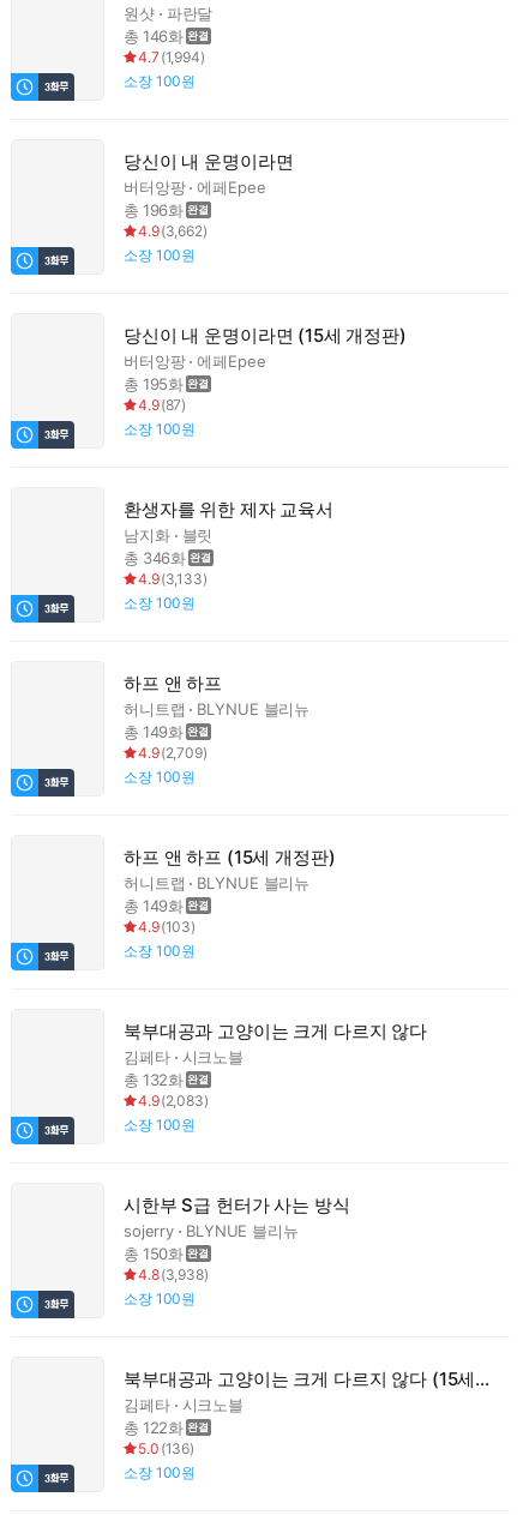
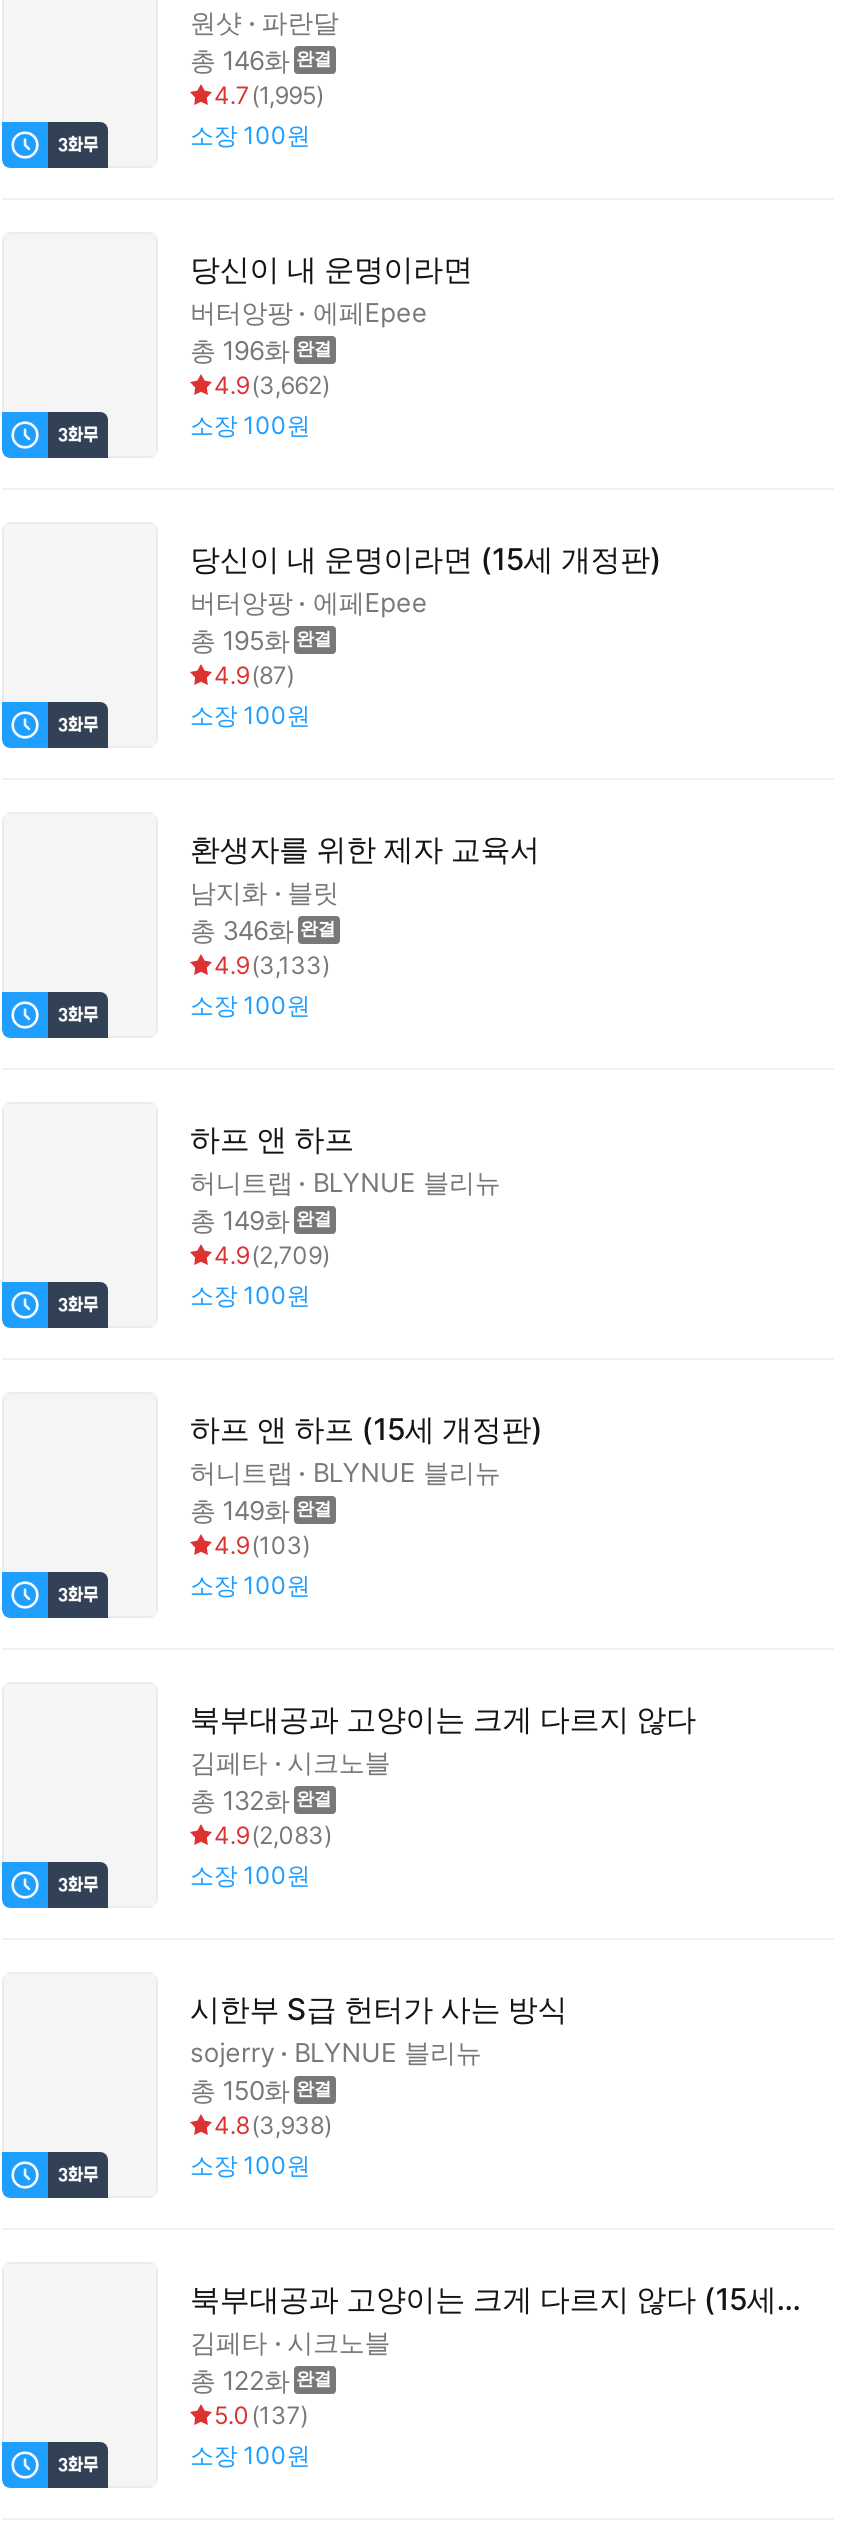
[138,47,205,65] 4.7 (1,994) -> [214,79,324,109] 4.7 (1,995)
[138,1439,194,1457] 5.0 (136) -> [214,2399,308,2429] 5.0 (137)

